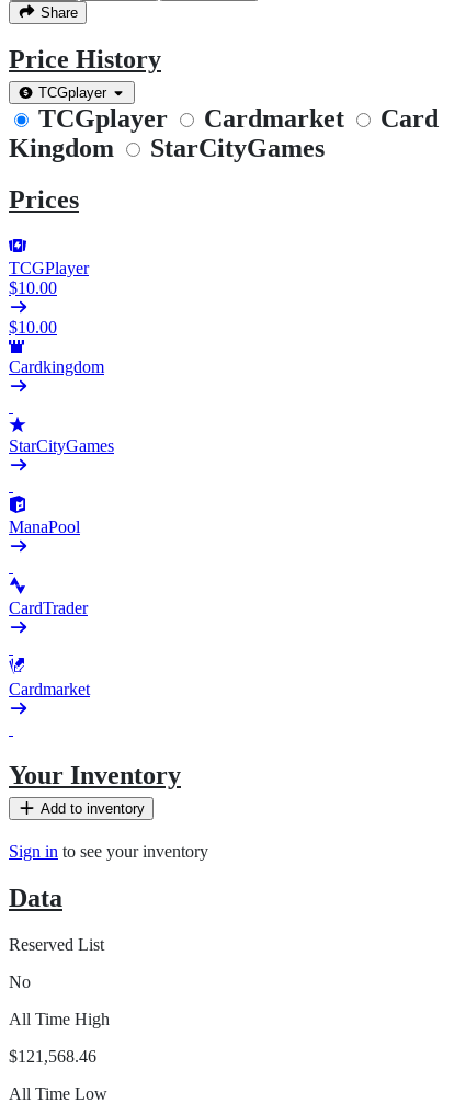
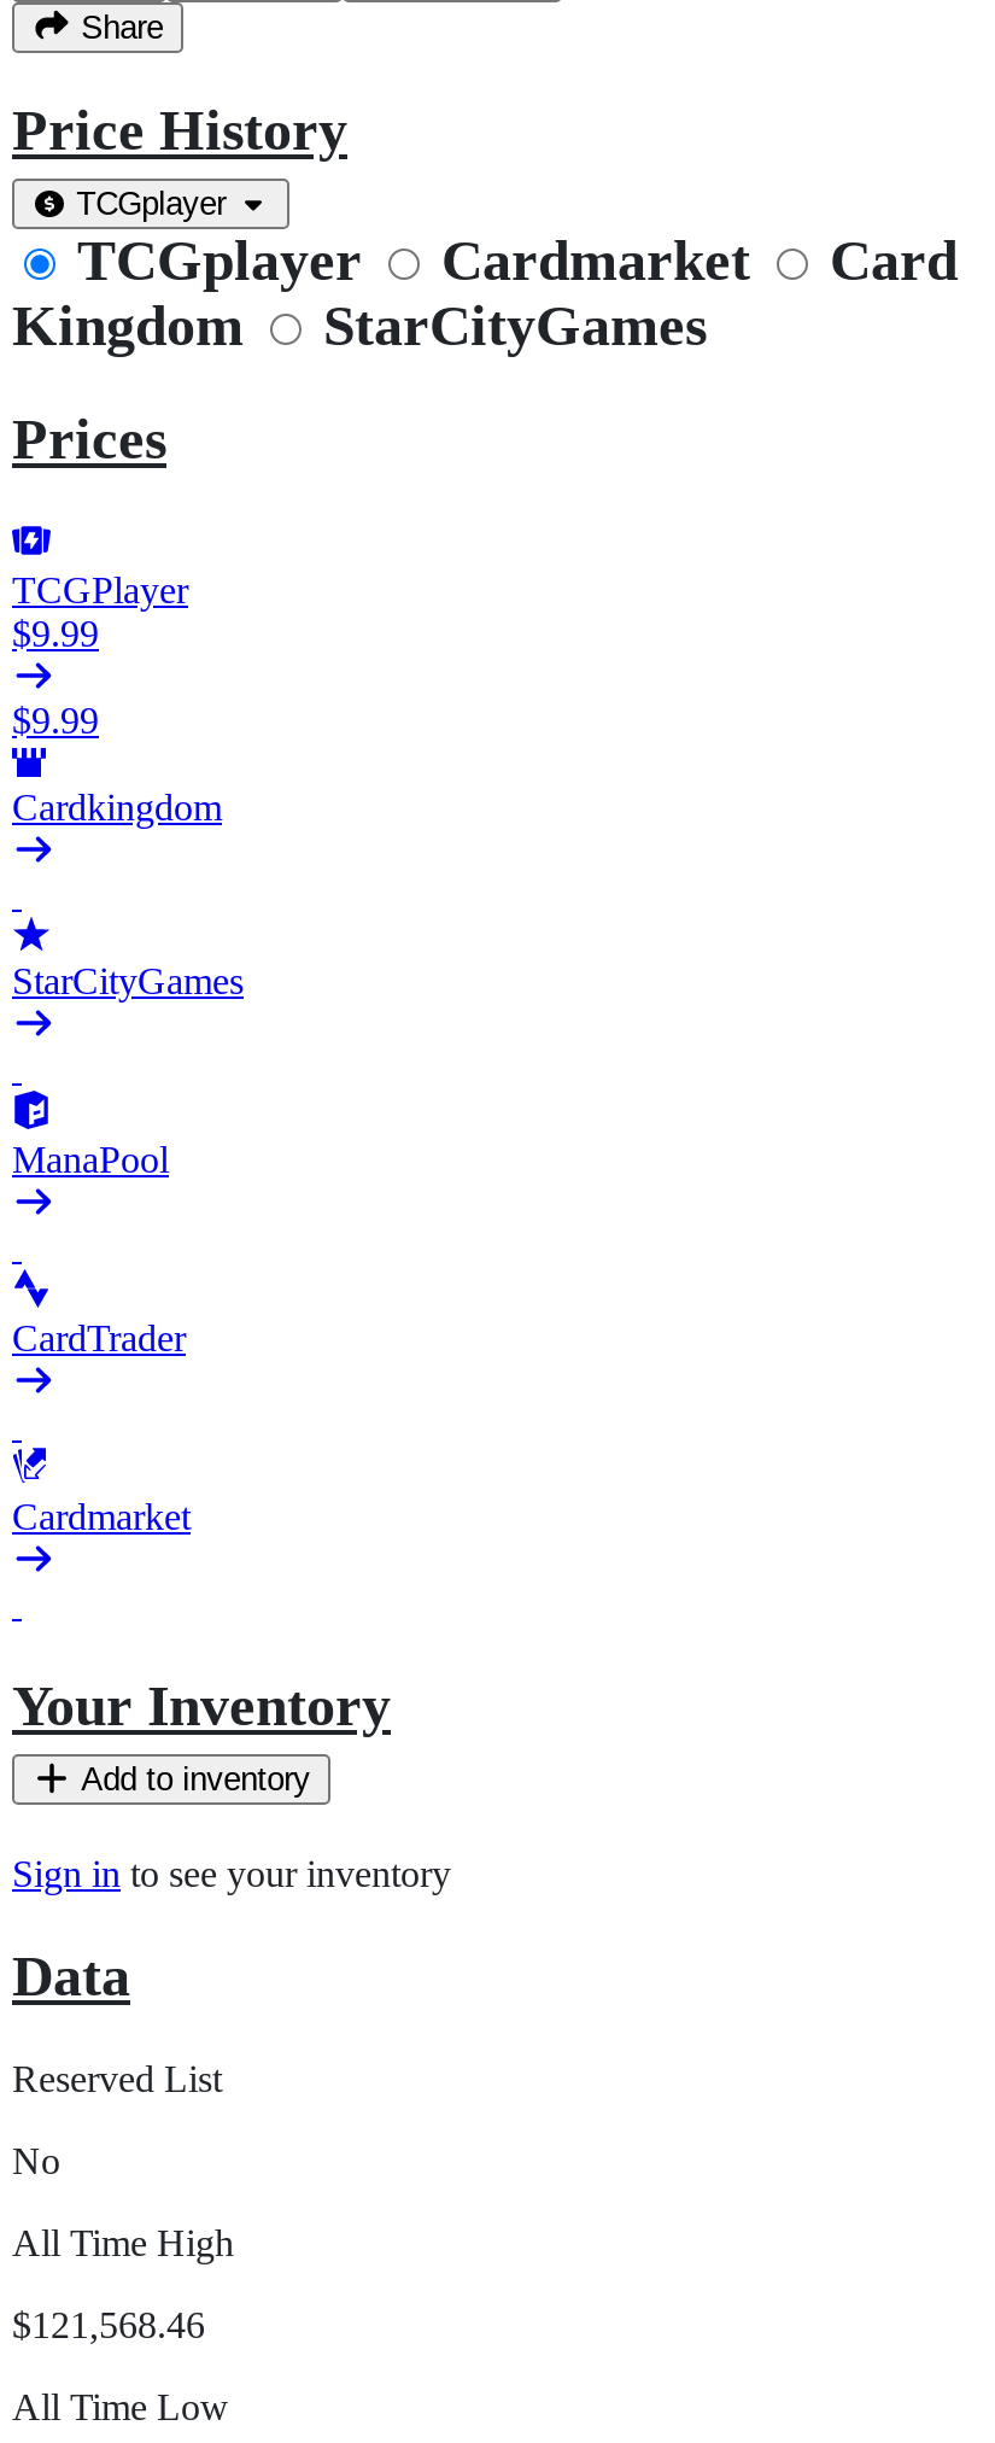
[9,279,57,297] $10.00 -> [12,613,99,654] $9.99
[9,318,57,337] $10.00 -> [12,700,99,741] $9.99

